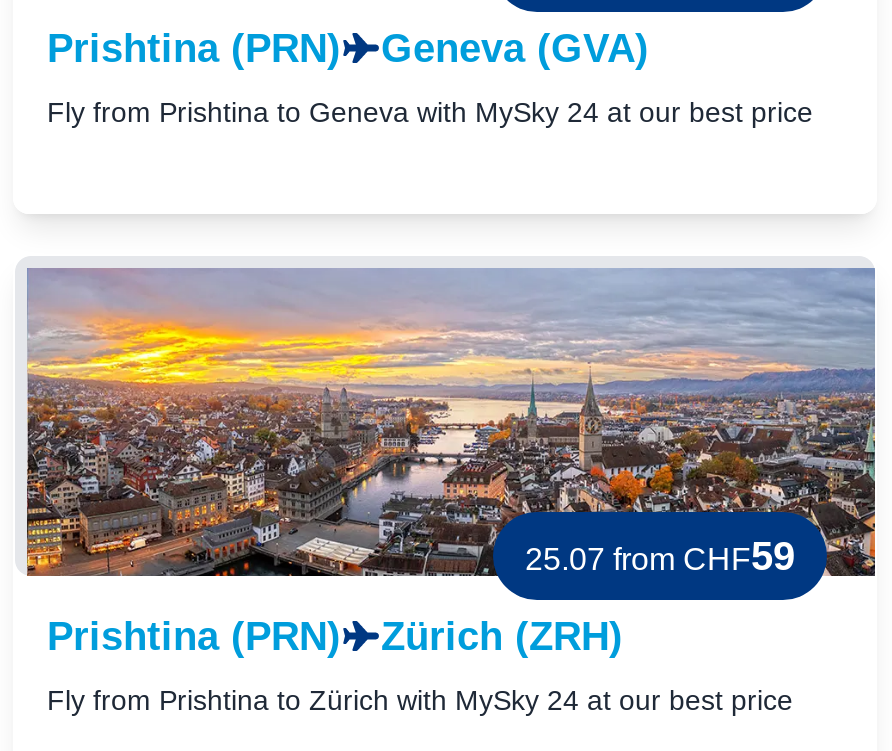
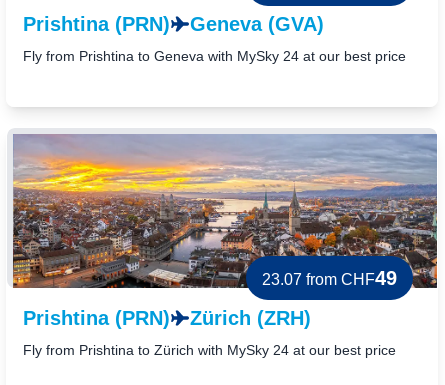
[525,534,795,578] 25.07 from CHF59 -> [262,267,397,289] 23.07 from CHF49

